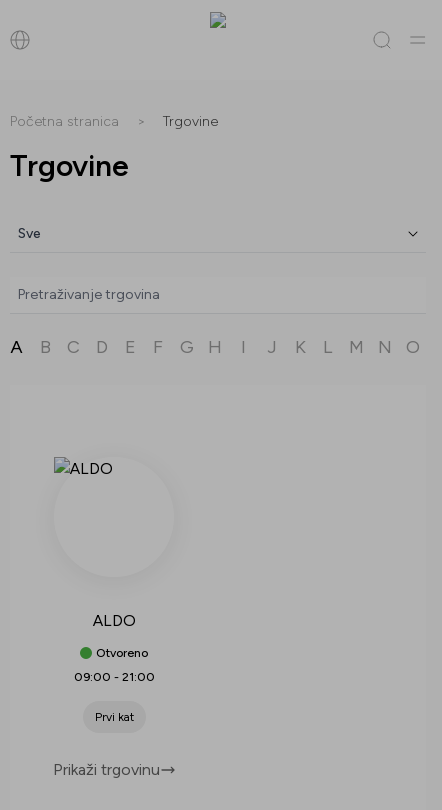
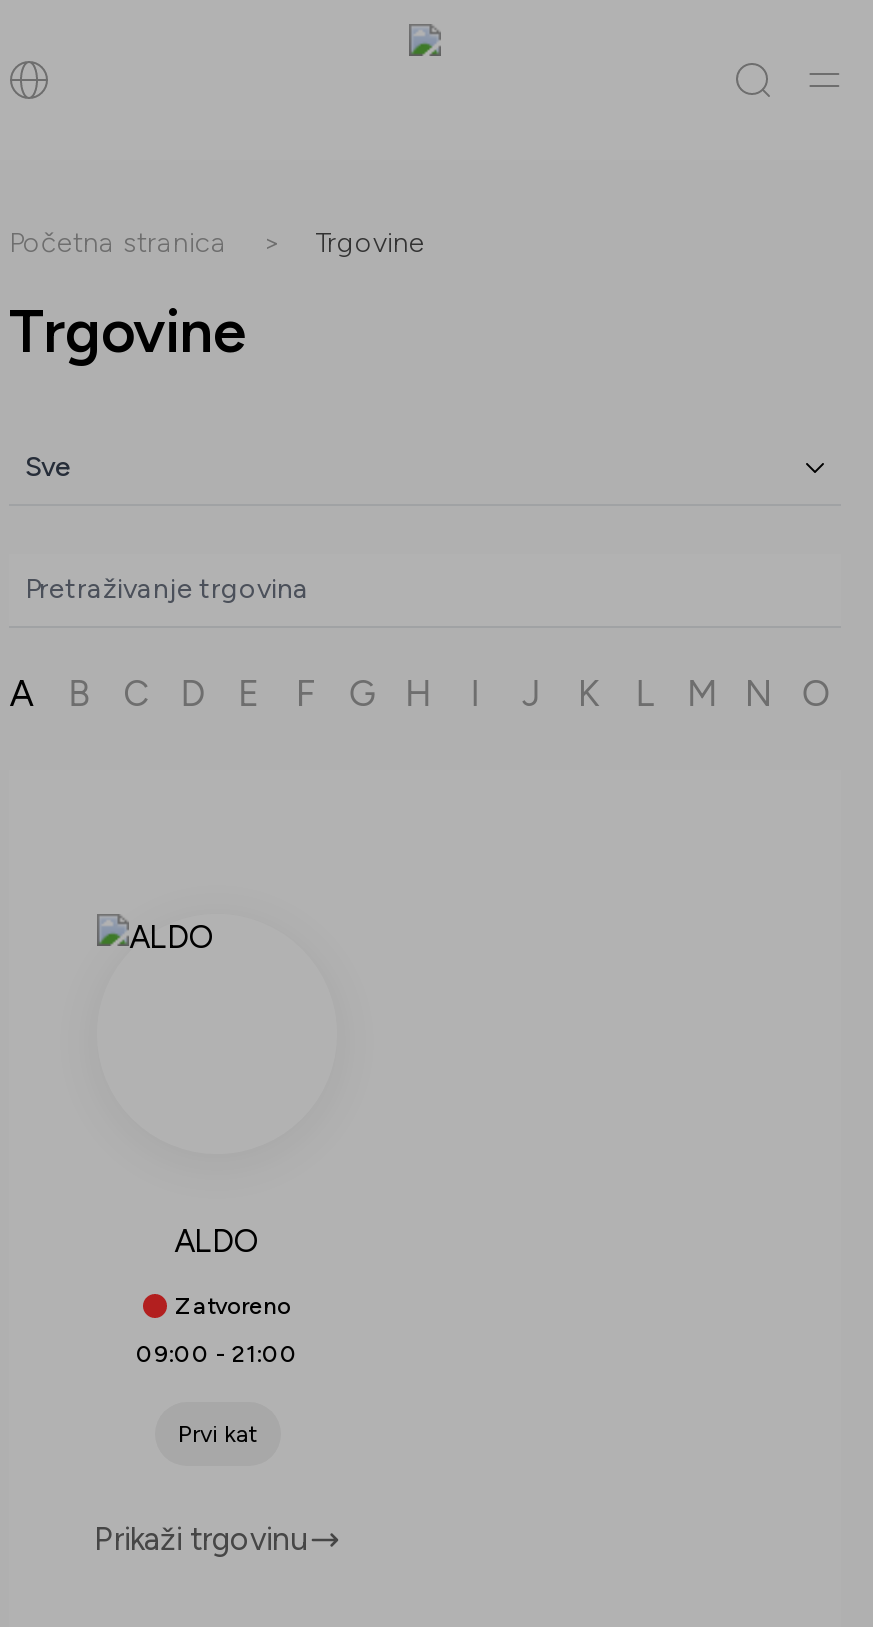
[96,646,148,660] Otvoreno -> [175,1292,291,1320] Zatvoreno

